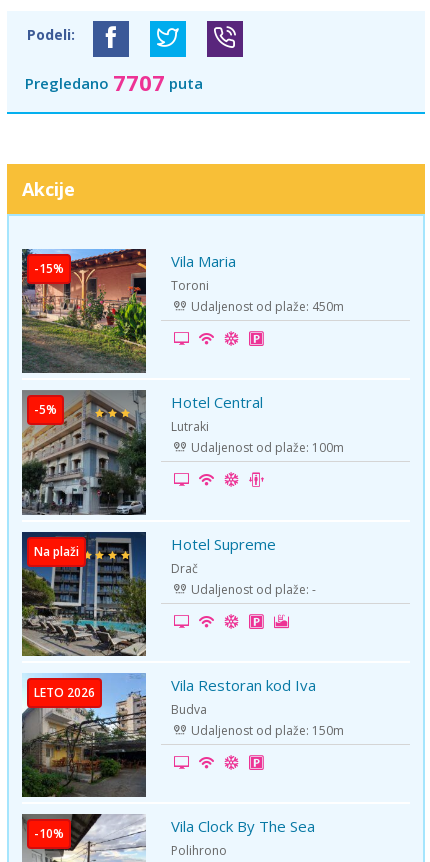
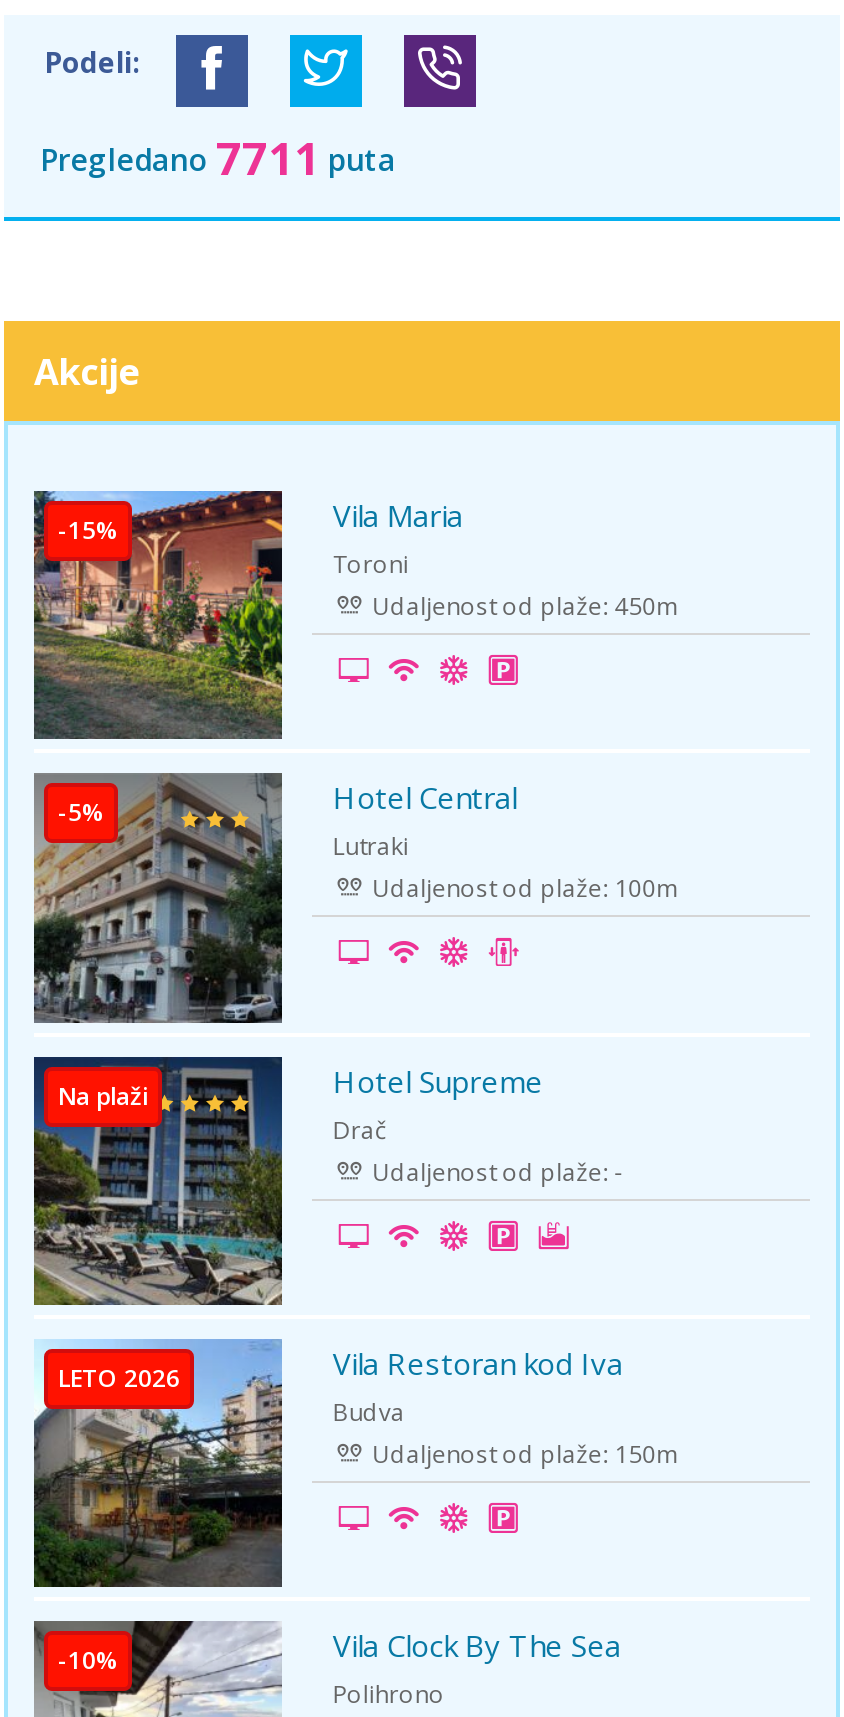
[25,67,203,97] Pregledano 7707 puta -> [40,127,396,187] Pregledano 7711 puta

